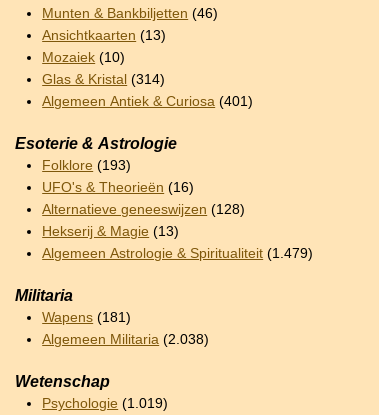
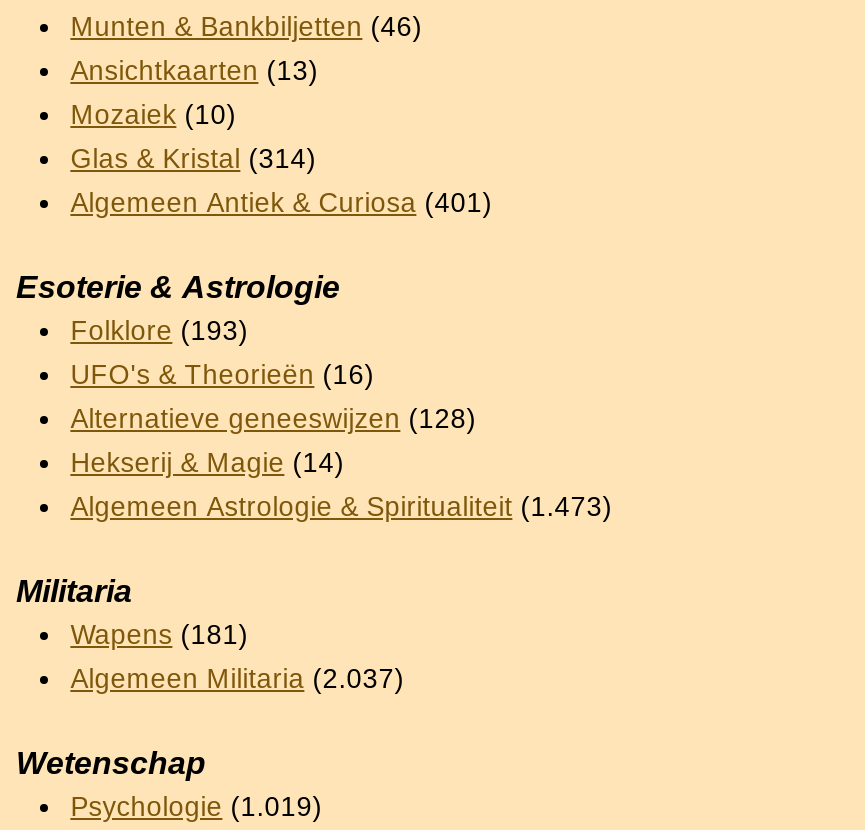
[42,224,179,239] Hekserij & Magie (13) -> [70,447,344,477] Hekserij & Magie (14)
[42,246,313,261] Algemeen Astrologie & Spiritualiteit (1.479) -> [70,491,612,521] Algemeen Astrologie & Spiritualiteit (1.473)
[42,332,209,347] Algemeen Militaria (2.038) -> [70,663,404,693] Algemeen Militaria (2.037)

